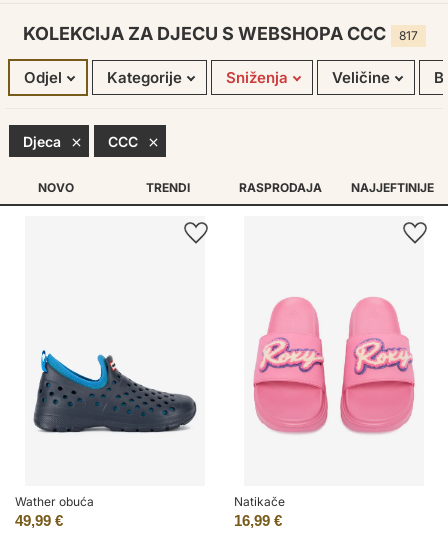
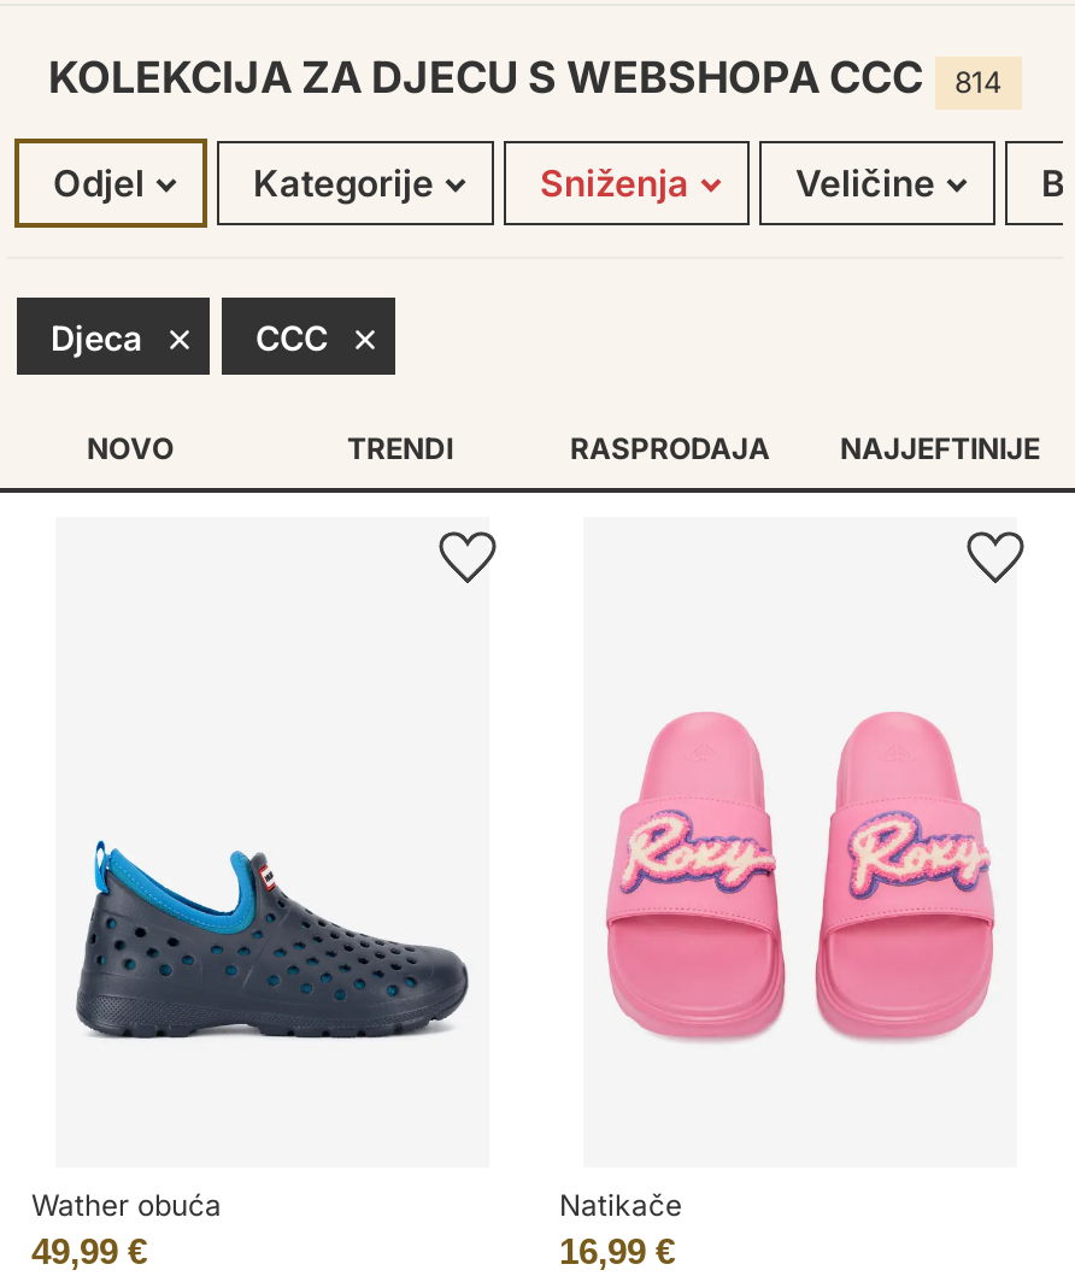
[398,28,417,43] 817 -> [954,64,1003,100] 814

